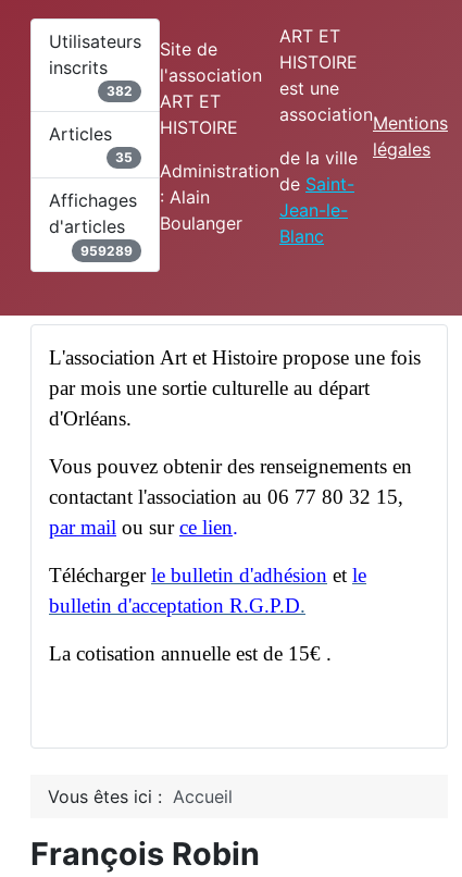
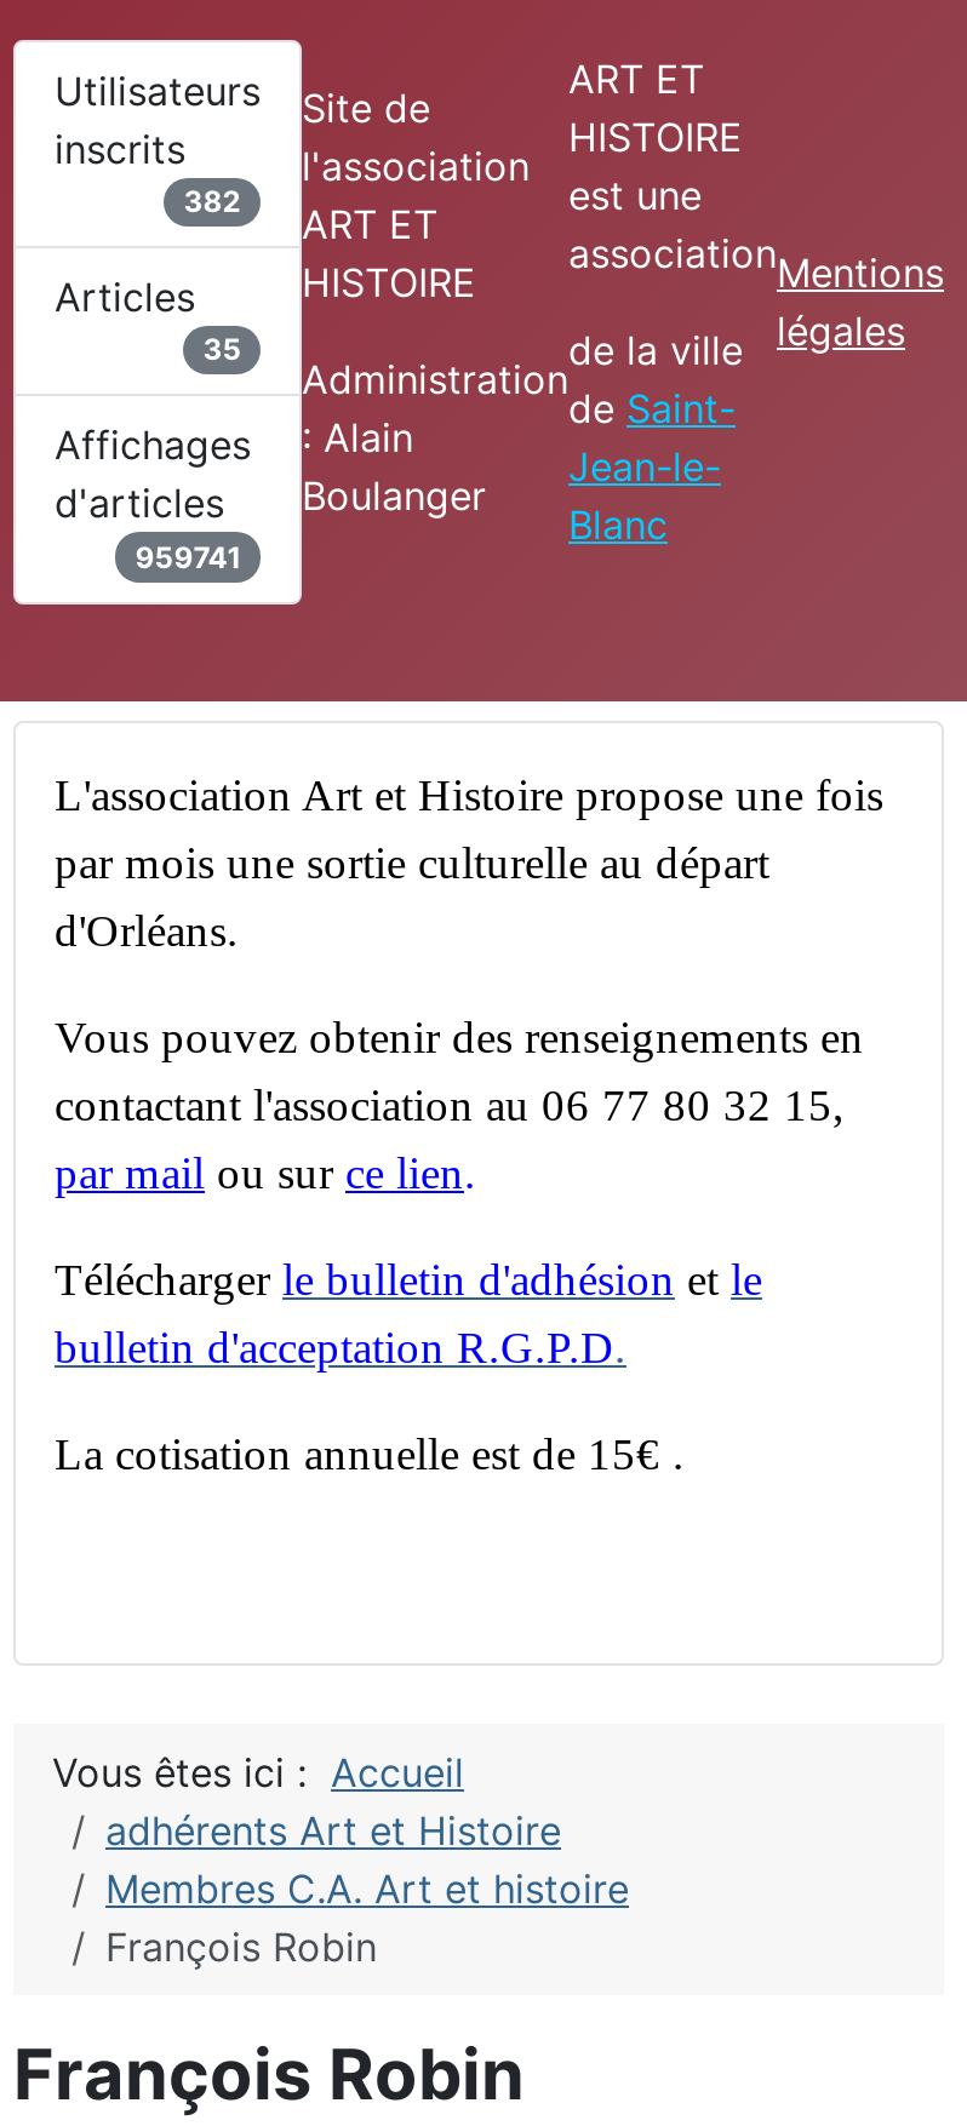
[81,242,133,259] 959289 -> [135,538,242,574] 959741
none -> [105,1806,629,1970] adhérents Art et Histoire | Membres C.A. Art et histoire | François Robin

